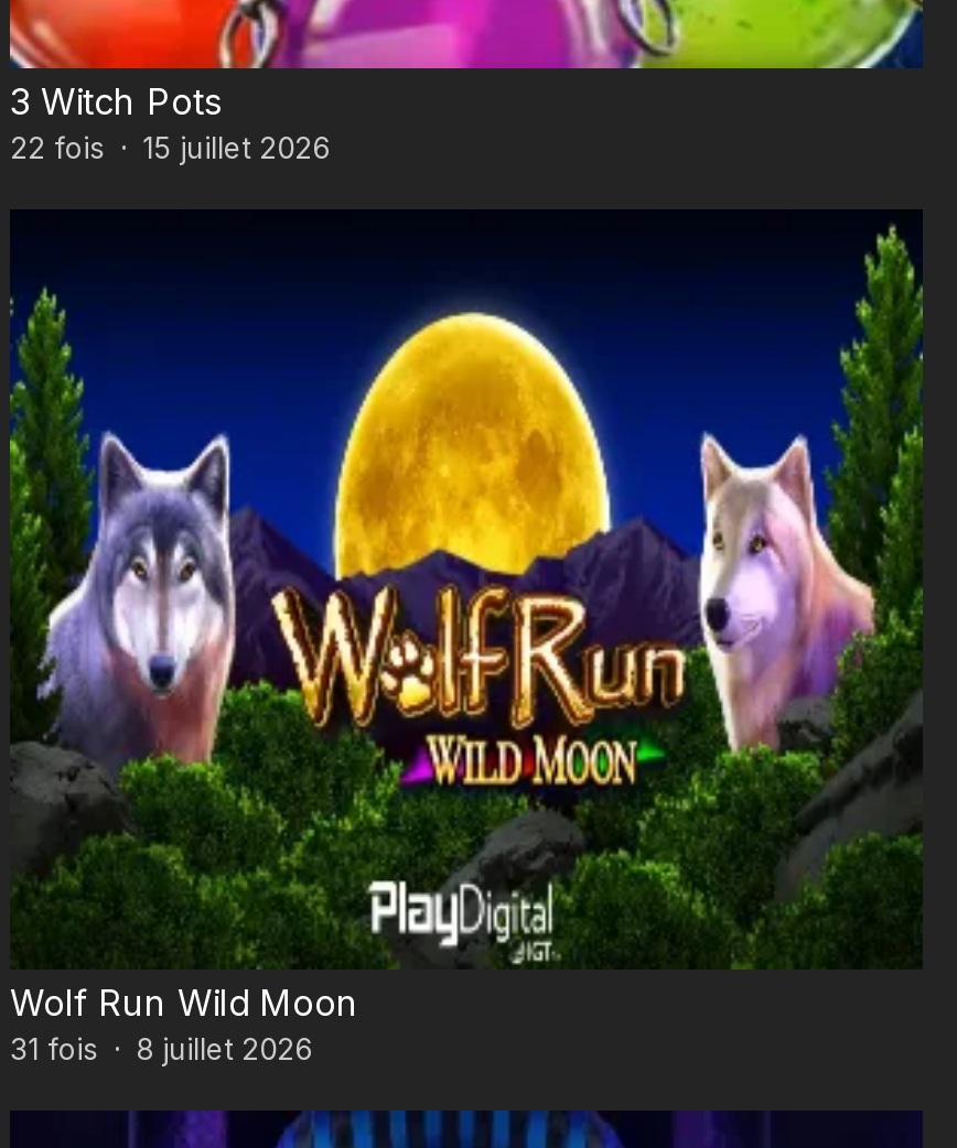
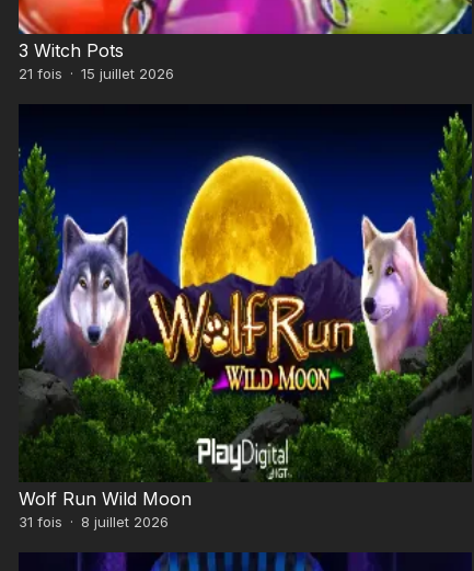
[10,130,330,166] 22 fois · 15 juillet 2026 -> [19,65,174,82] 21 fois · 15 juillet 2026

